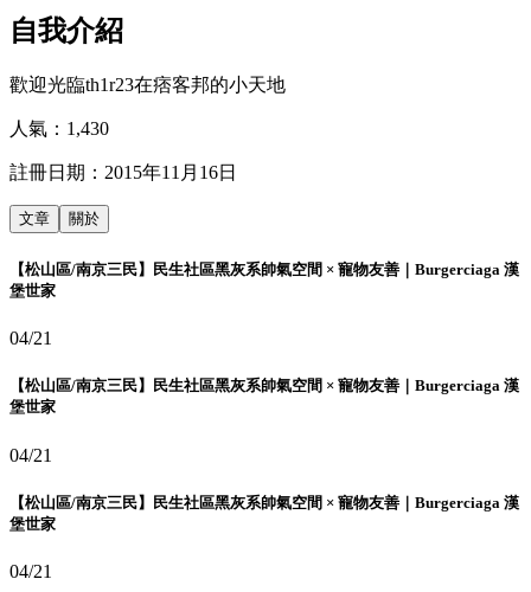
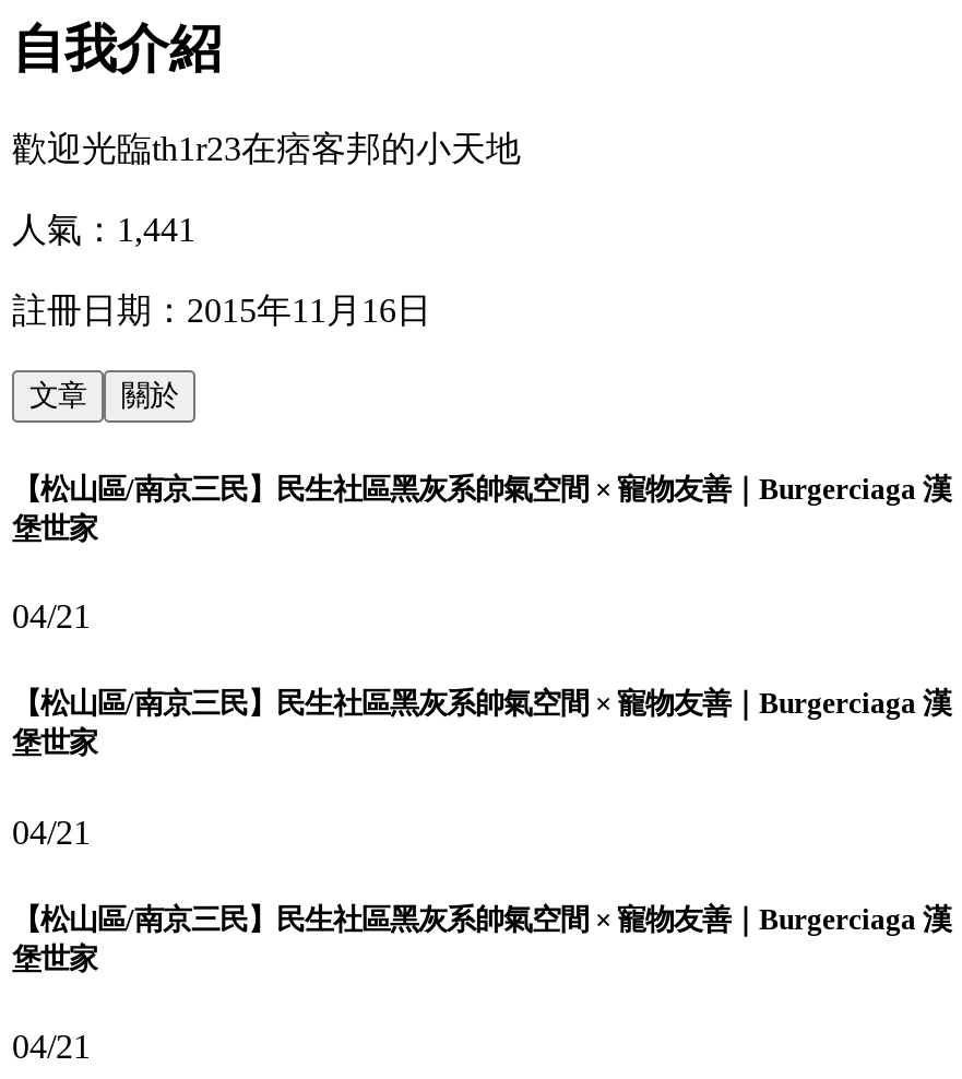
[9,118,109,139] 人氣：1,430 -> [12,211,195,248] 人氣：1,441

